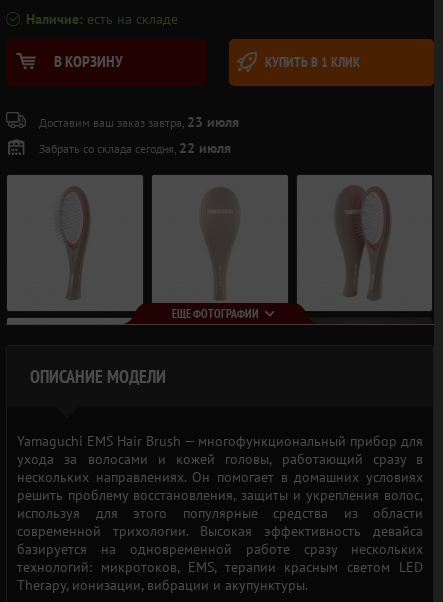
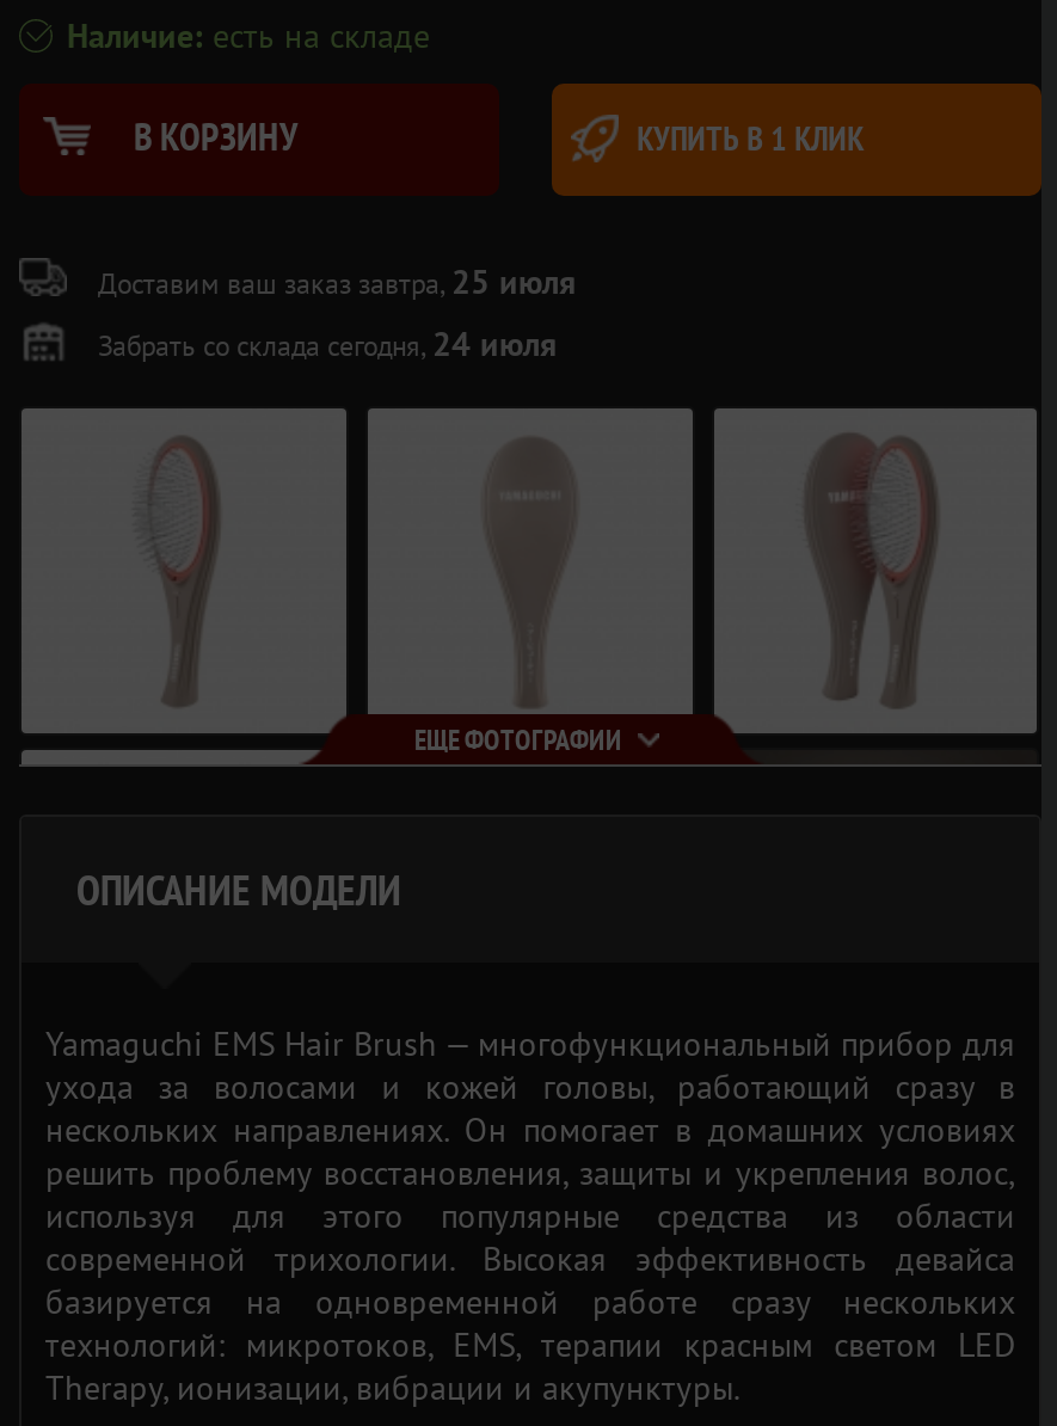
[39,113,239,131] Доставим ваш заказ завтра, 23 июля -> [98,260,576,303] Доставим ваш заказ завтра, 25 июля
[39,139,231,157] Забрать со склада сегодня, 22 июля -> [98,322,557,365] Забрать со склада сегодня, 24 июля

